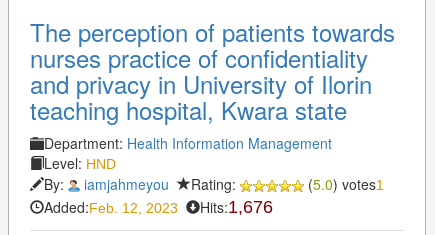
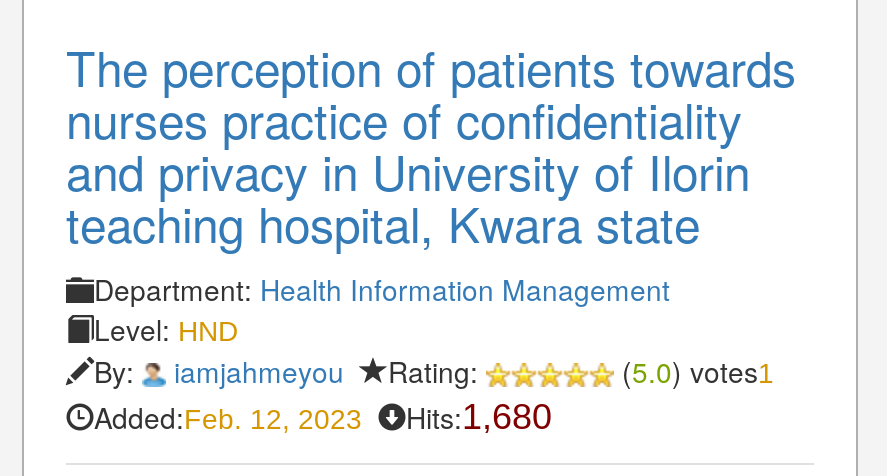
[44,197,273,217] Added:Feb. 12, 2023 Hits:1,676 -> [94,397,552,437] Added:Feb. 12, 2023 Hits:1,680

